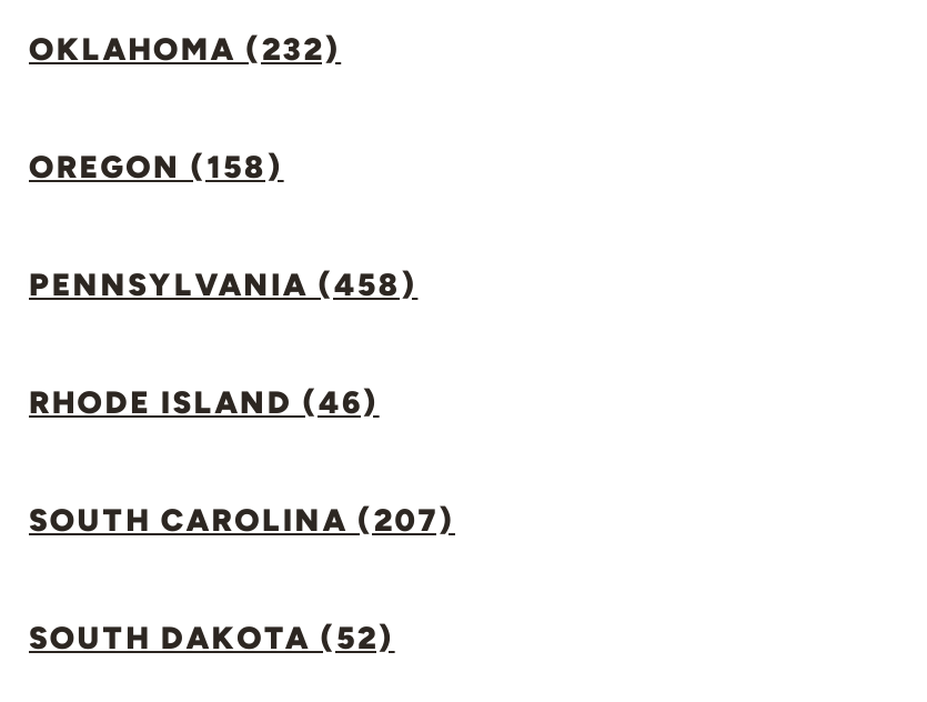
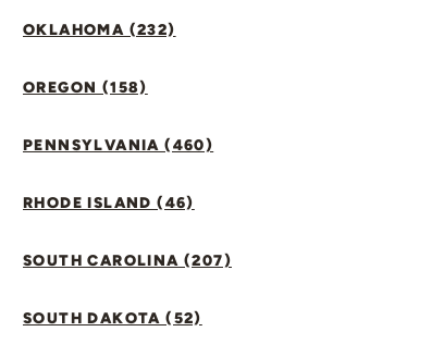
[29,267,418,304] PENNSYLVANIA (458) -> [23,136,214,155] PENNSYLVANIA (460)

